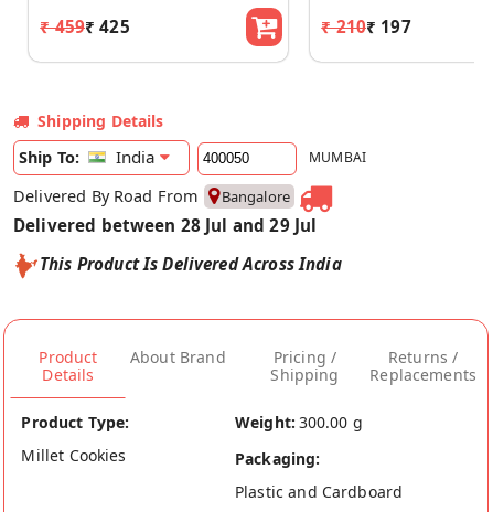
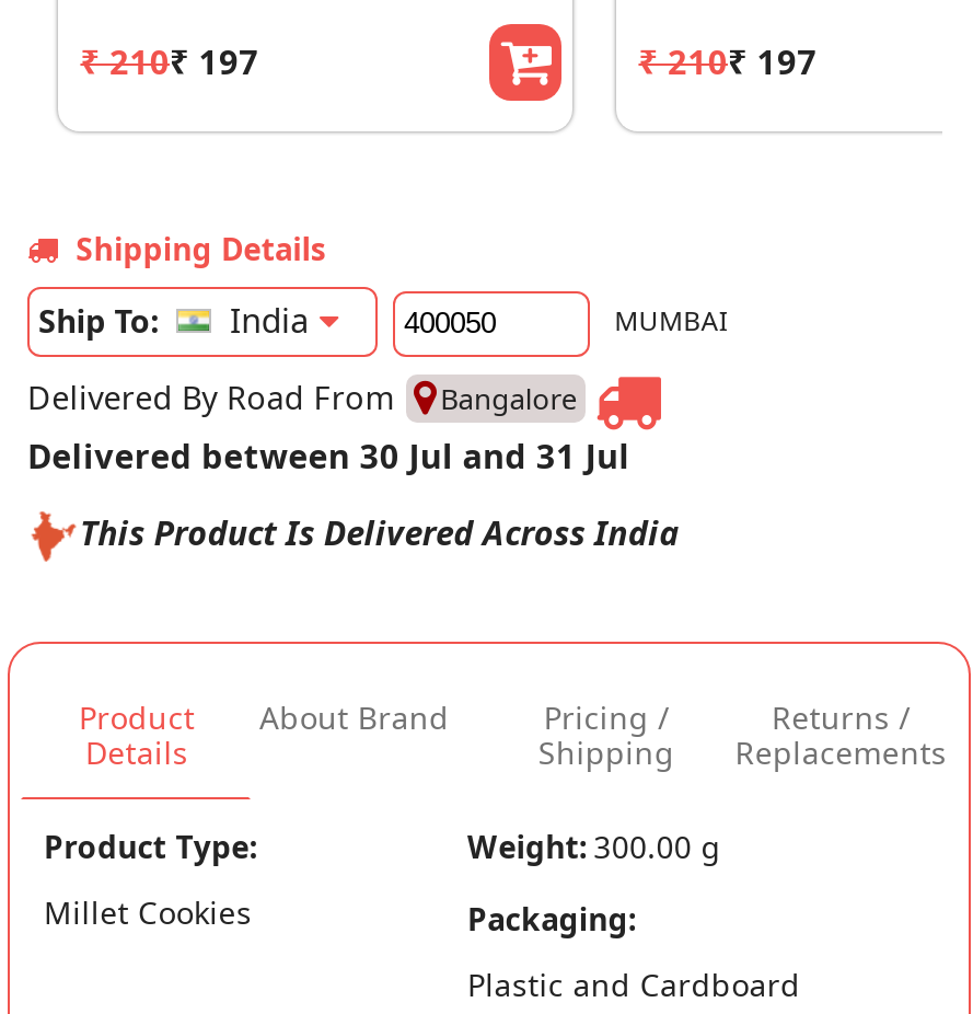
[40,16,130,38] ₹ 459₹ 425 -> [80,40,259,84] ₹ 210₹ 197
[13,215,317,237] Delivered between 28 Jul and 29 Jul -> [27,435,630,478] Delivered between 30 Jul and 31 Jul

